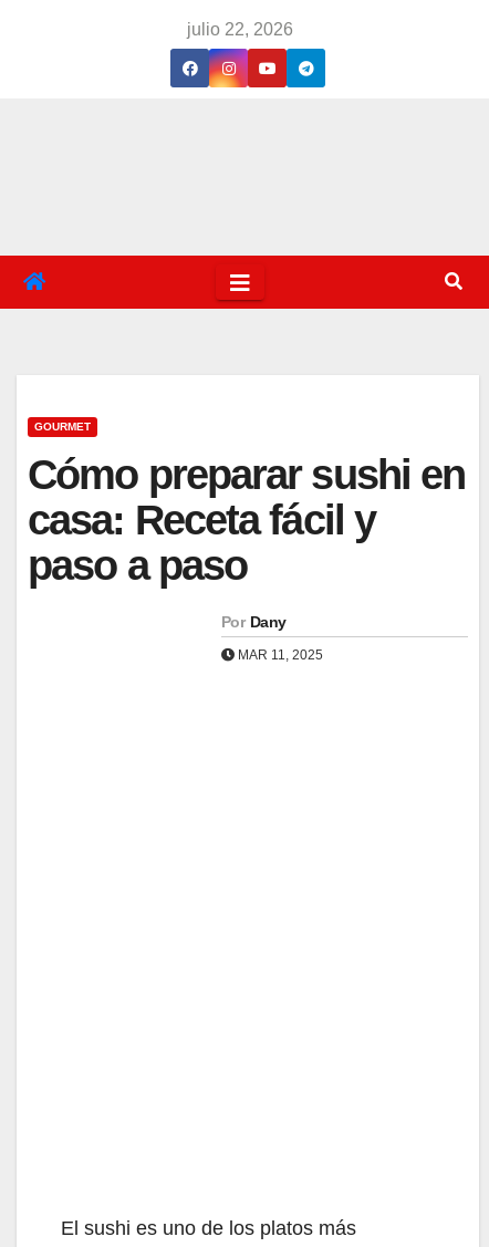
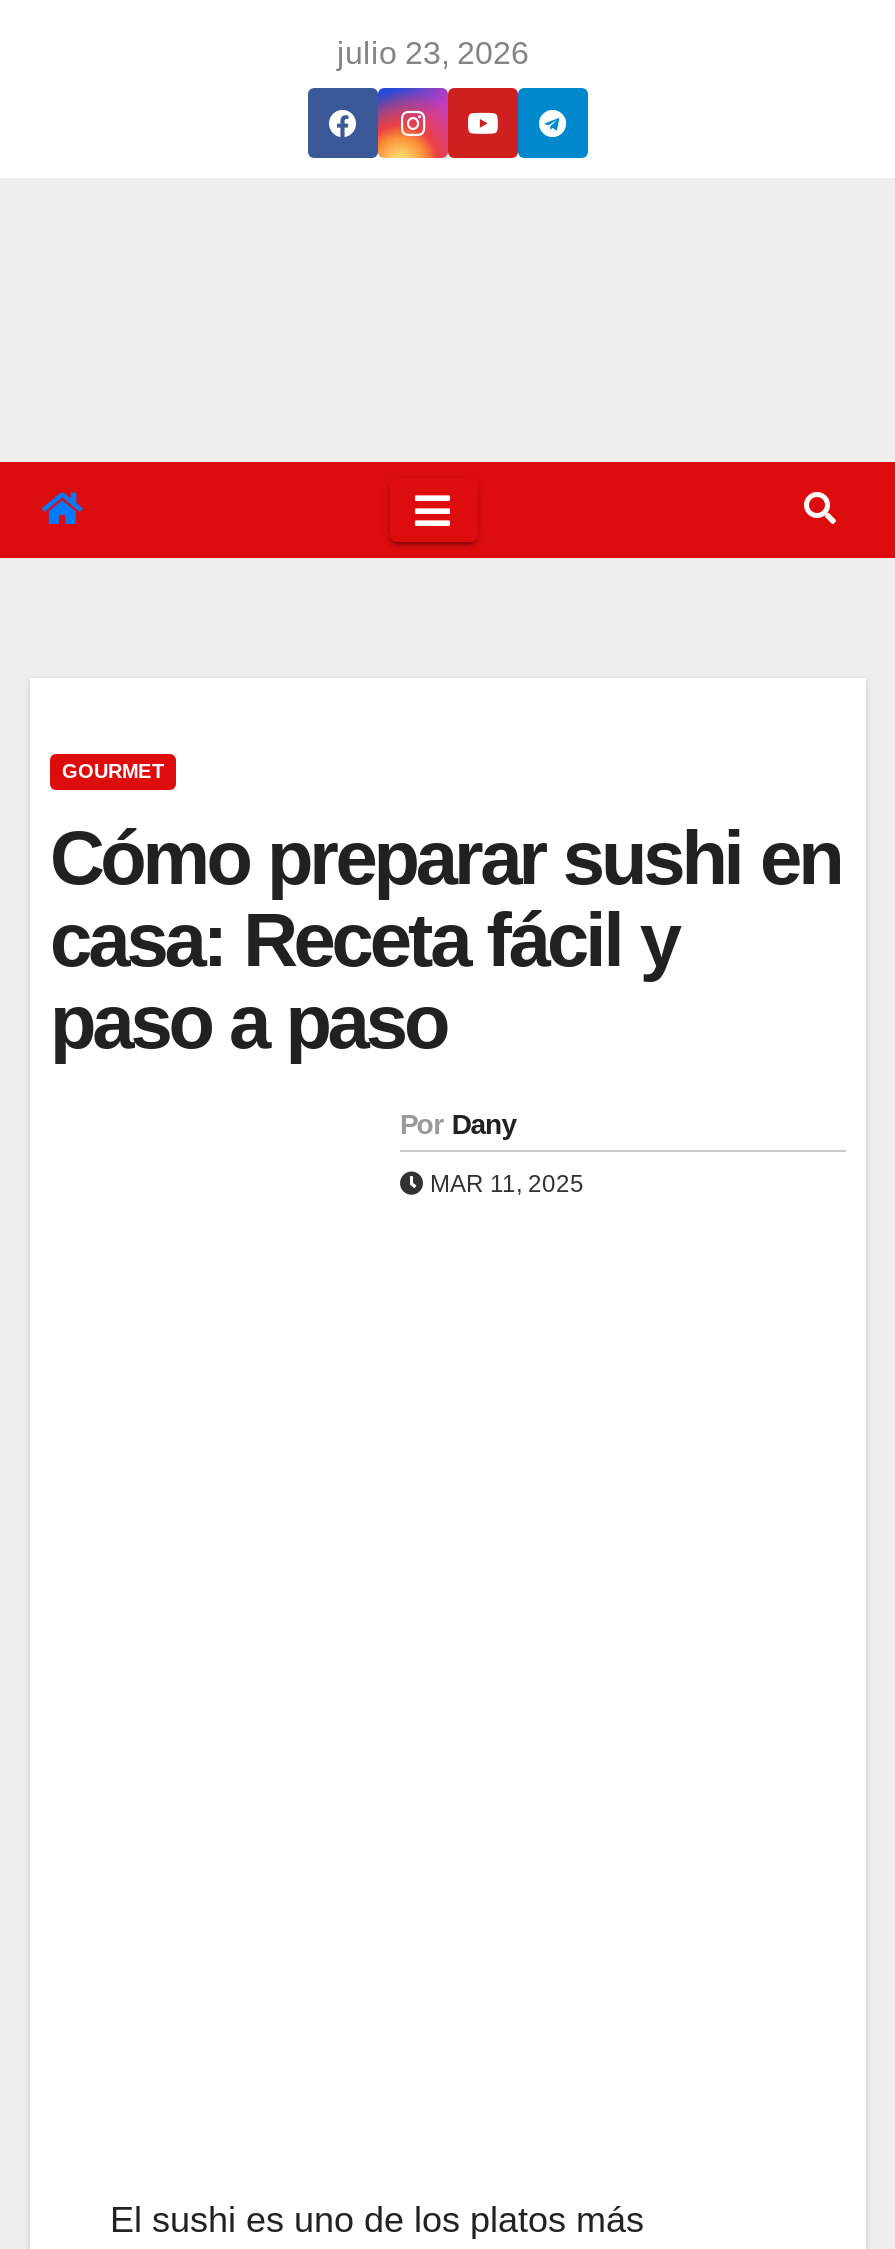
[186,20,293,39] julio 22, 2026 -> [337,36,529,70] julio 23, 2026

